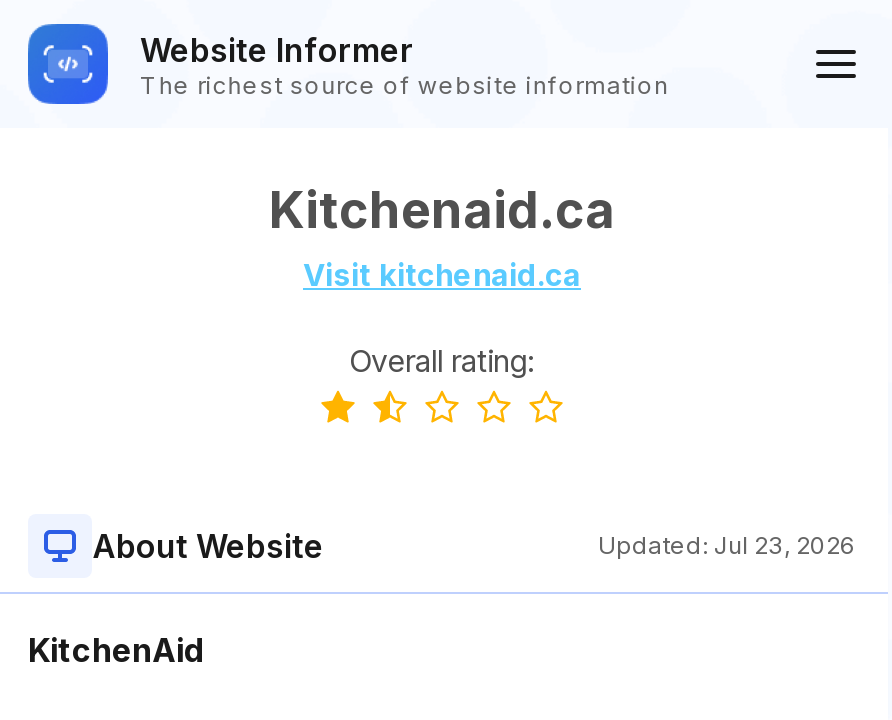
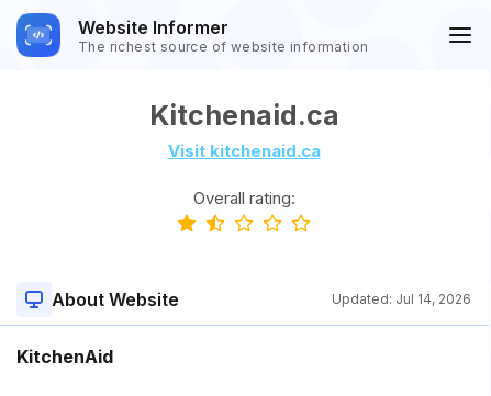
[598,530,856,560] Updated: Jul 23, 2026 -> [332,291,471,307] Updated: Jul 14, 2026

